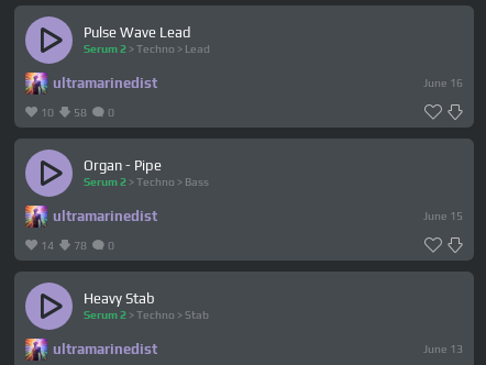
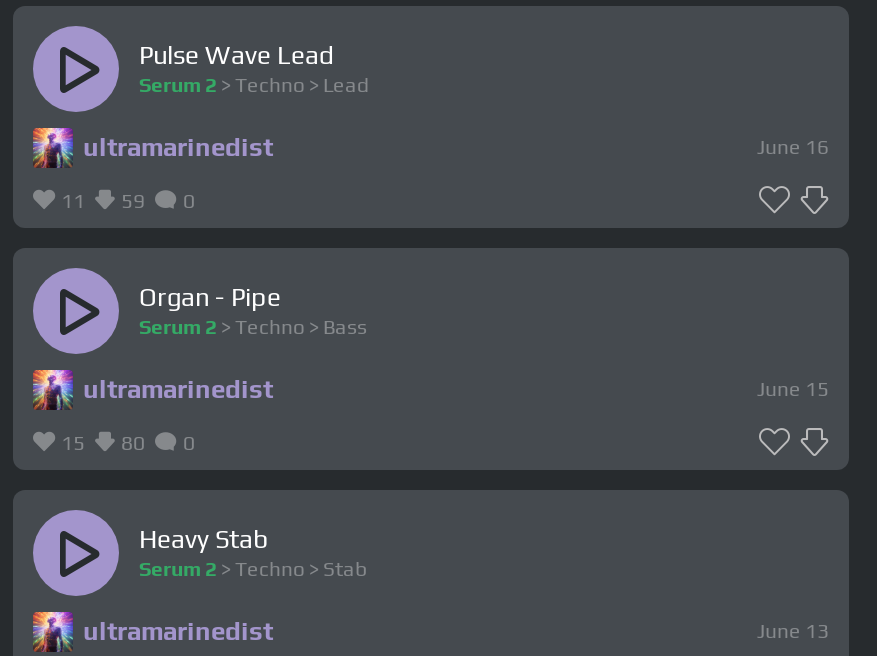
[41,106,54,119] 10 -> [61,188,85,212] 11
[74,106,87,119] 58 -> [121,188,145,212] 59
[41,239,54,252] 14 -> [61,430,85,454] 15
[74,239,87,252] 78 -> [121,430,145,454] 80

